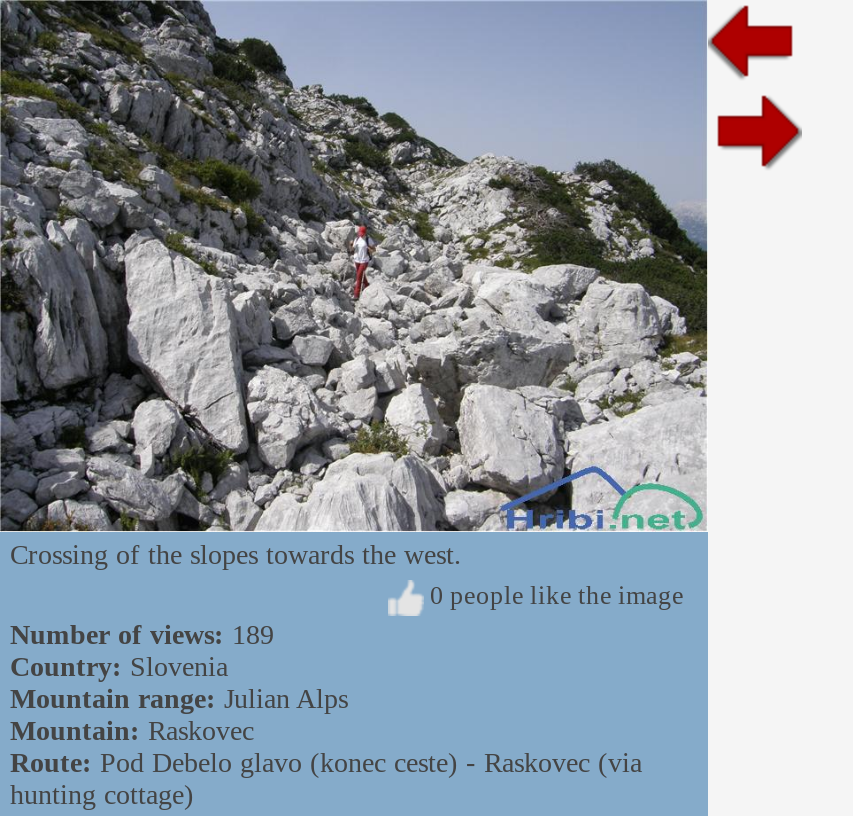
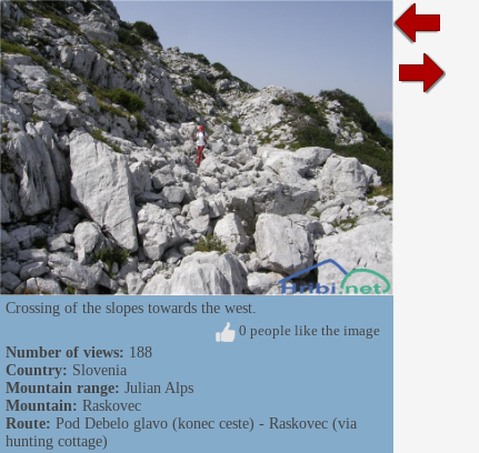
[10,619,274,649] Number of views: 189 -> [6,344,152,360] Number of views: 188

